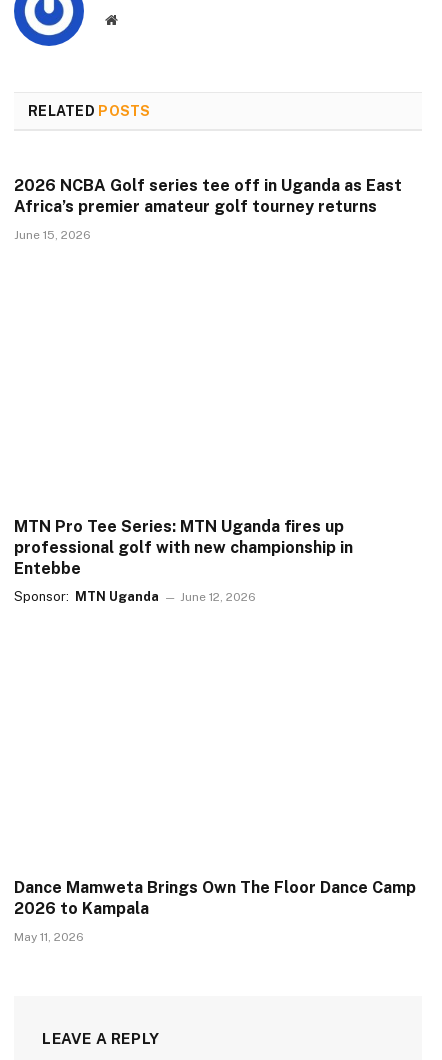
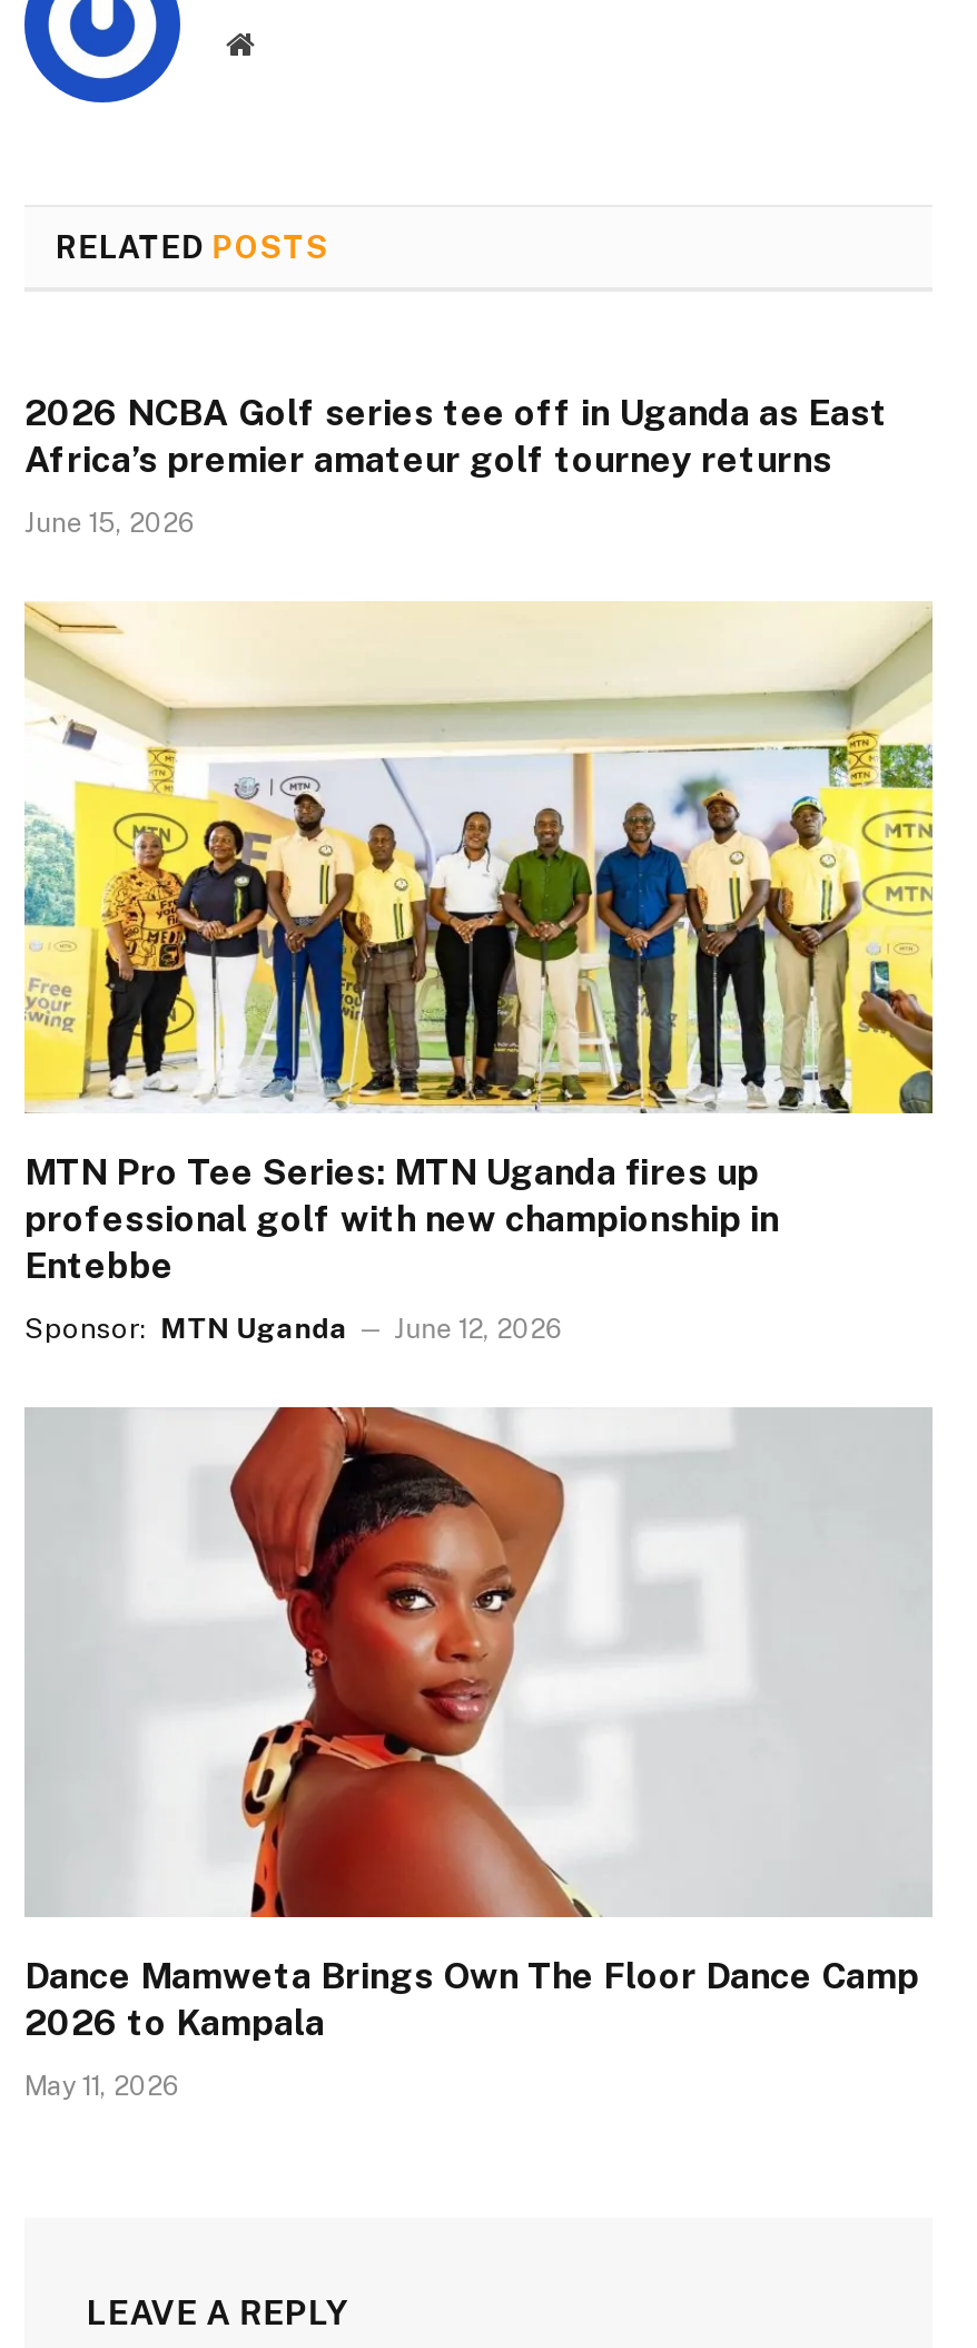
none -> [22,601,935,1116] [image]
none -> [24,1405,932,1919] [image]

